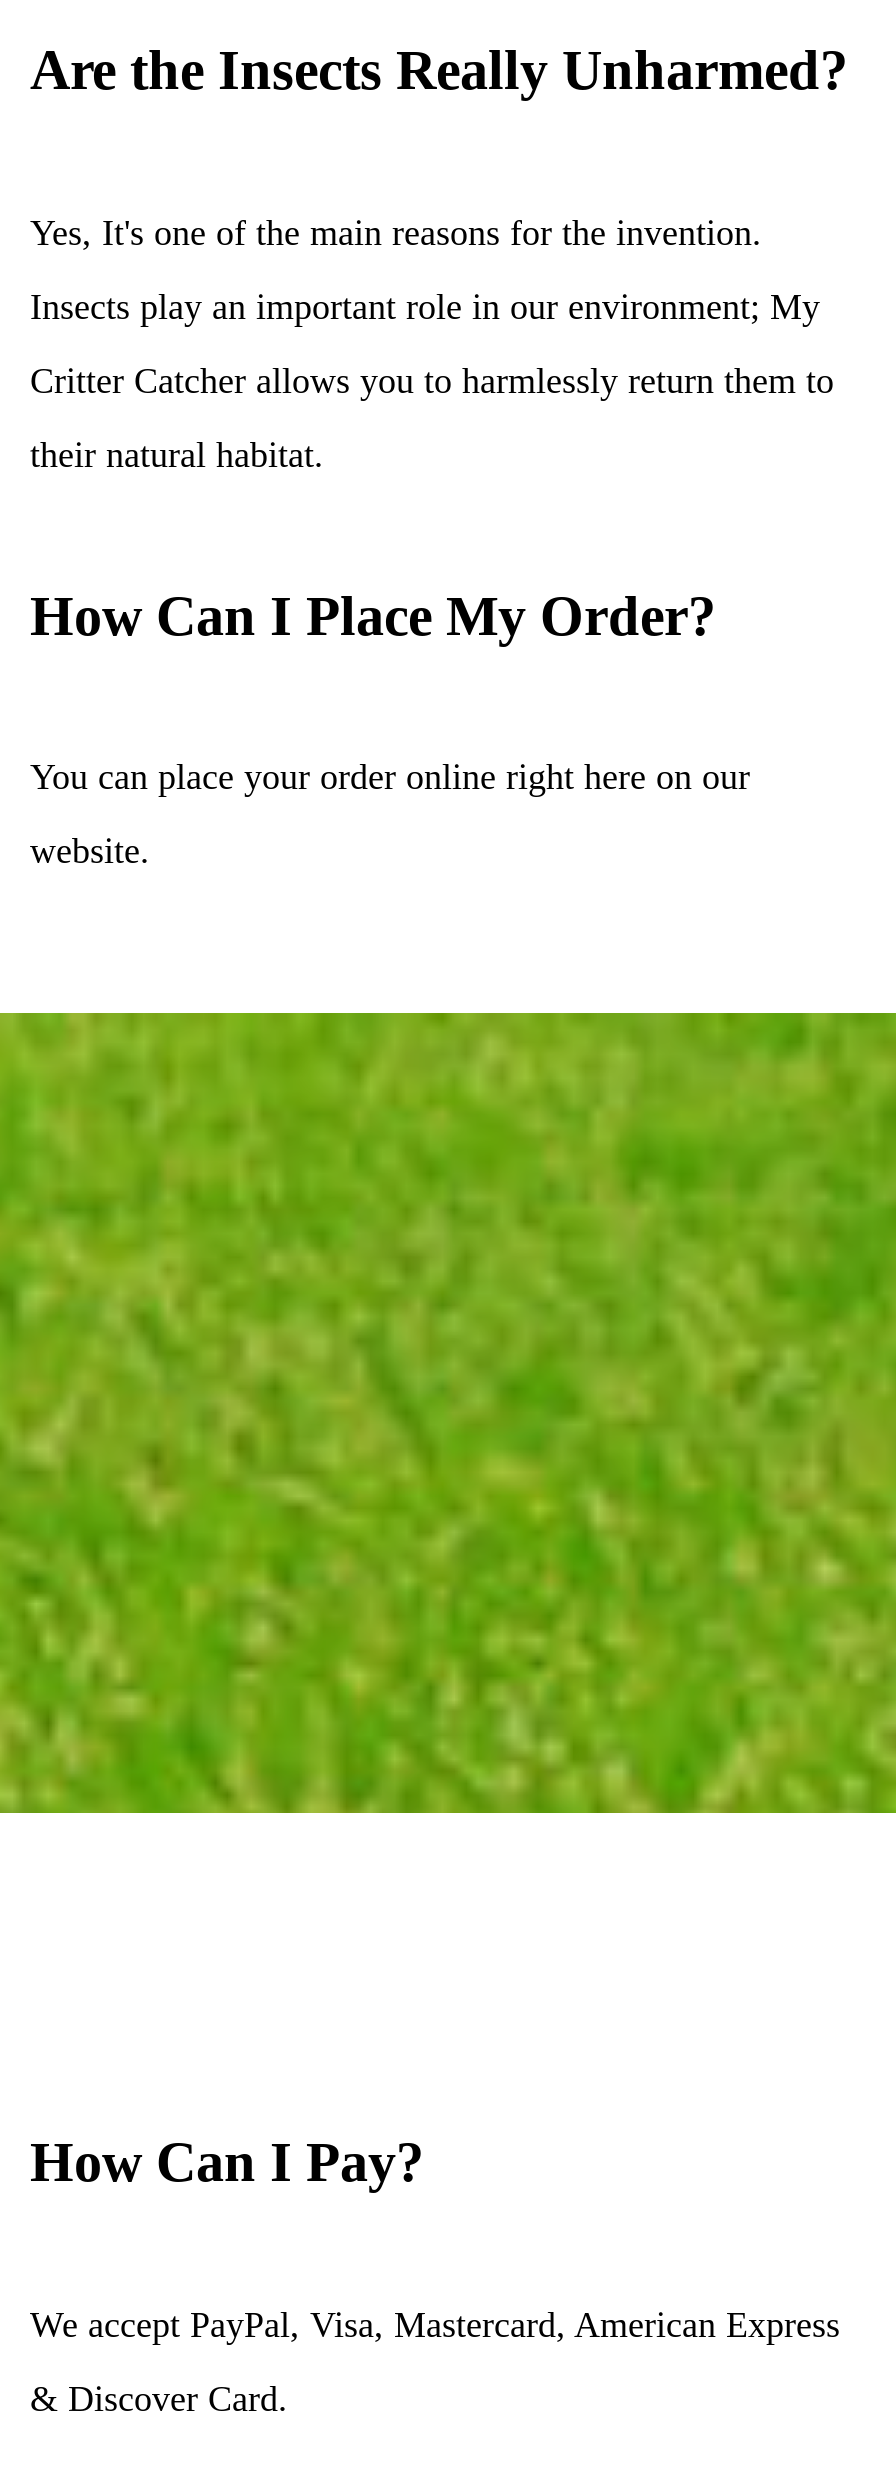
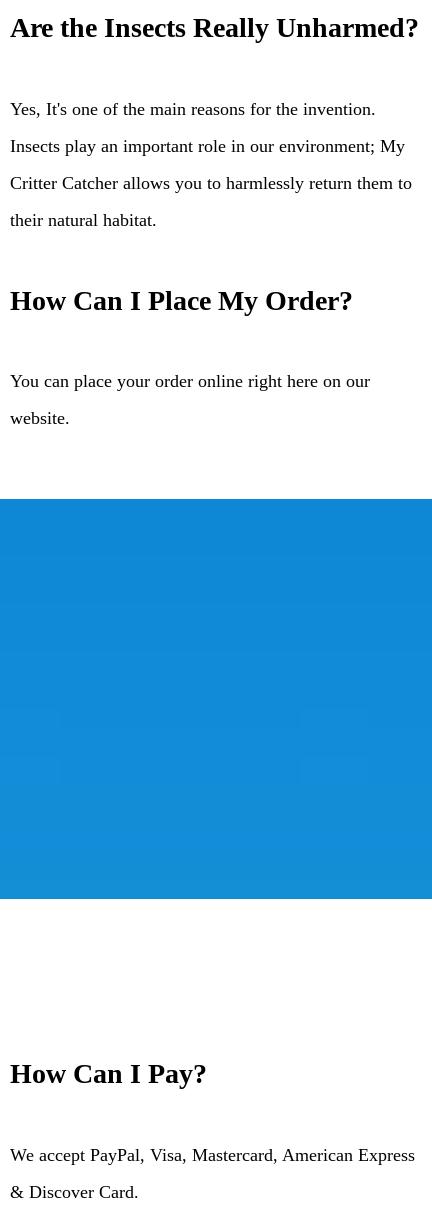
[6,1011,890,1815] [image] -> none

